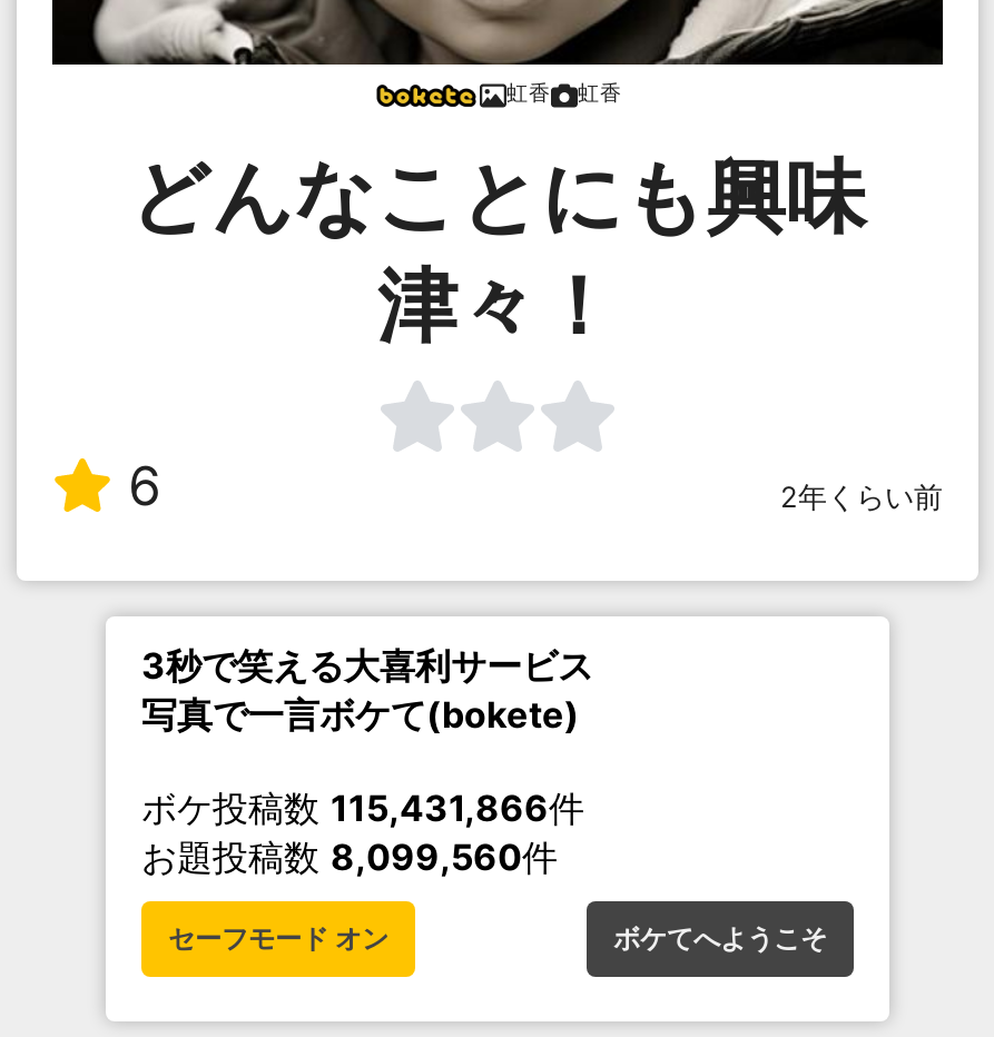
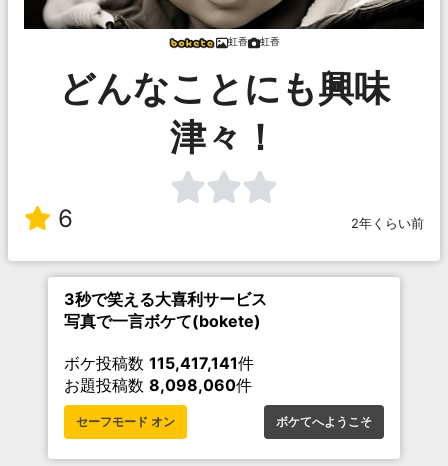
[141,786,584,831] ボケ投稿数115,431,866件 -> [64,353,254,373] ボケ投稿数115,417,141件
[141,835,558,880] お題投稿数8,099,560件 -> [64,375,252,395] お題投稿数8,098,060件

